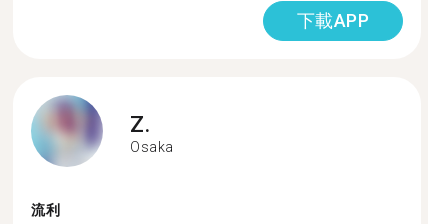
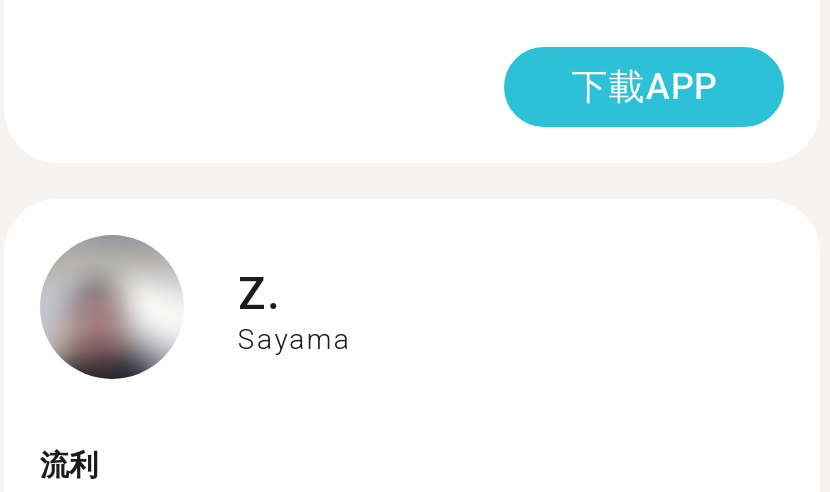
[31,95,174,167] [image] | Osaka -> [40,235,351,381] [image] | Sayama

